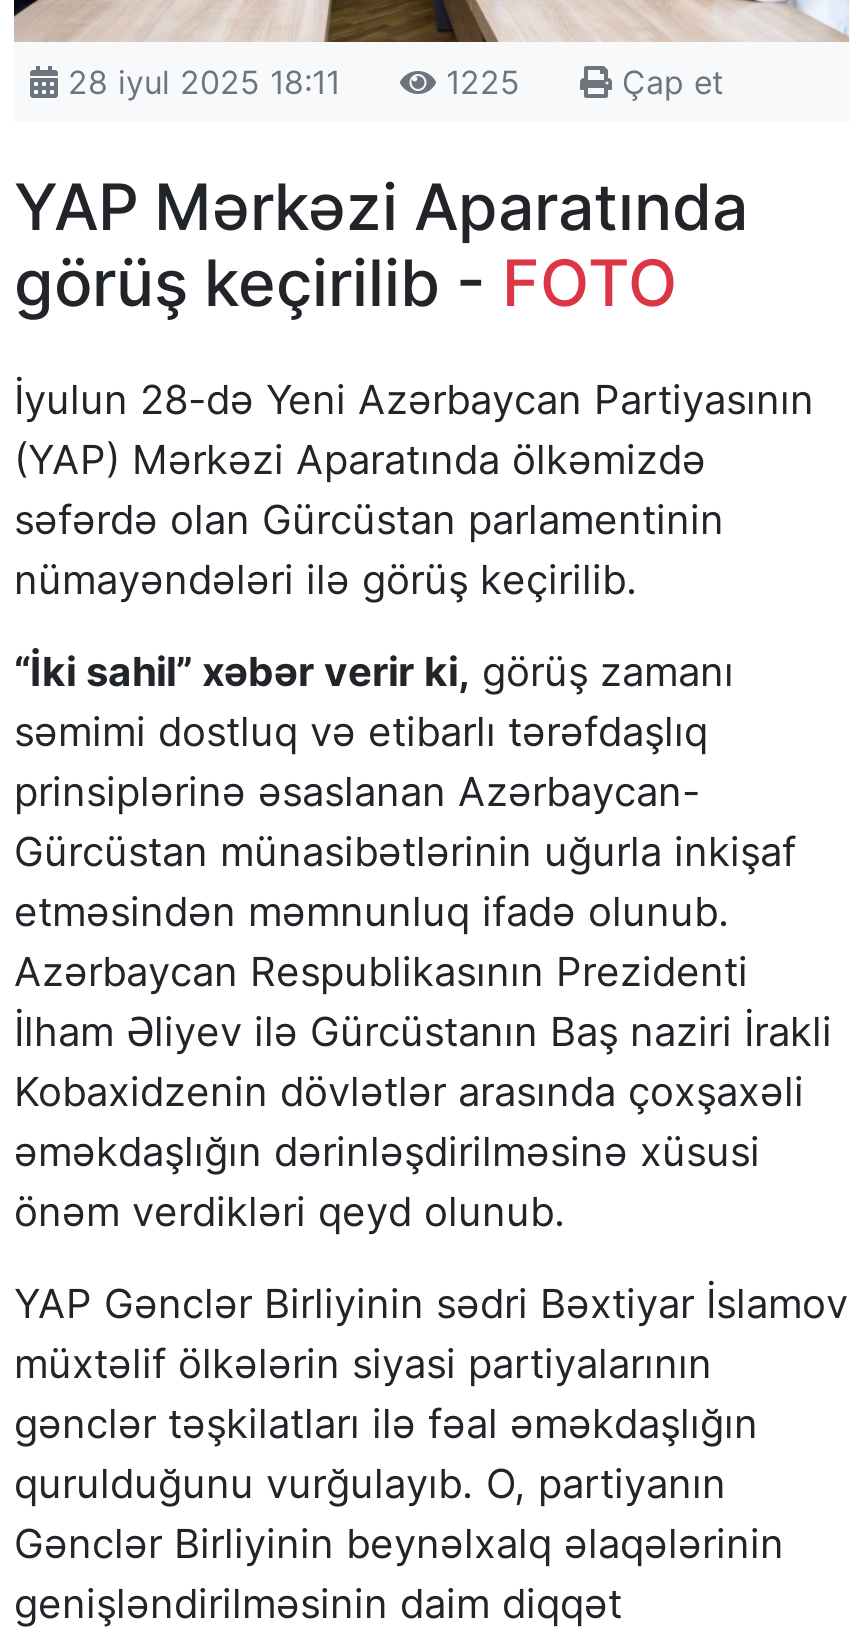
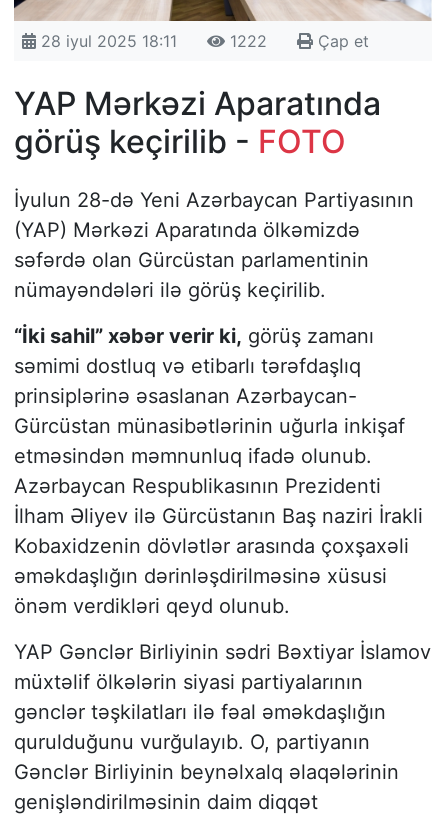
[436,61,520,101] 1225 -> [225,31,267,51] 1222

